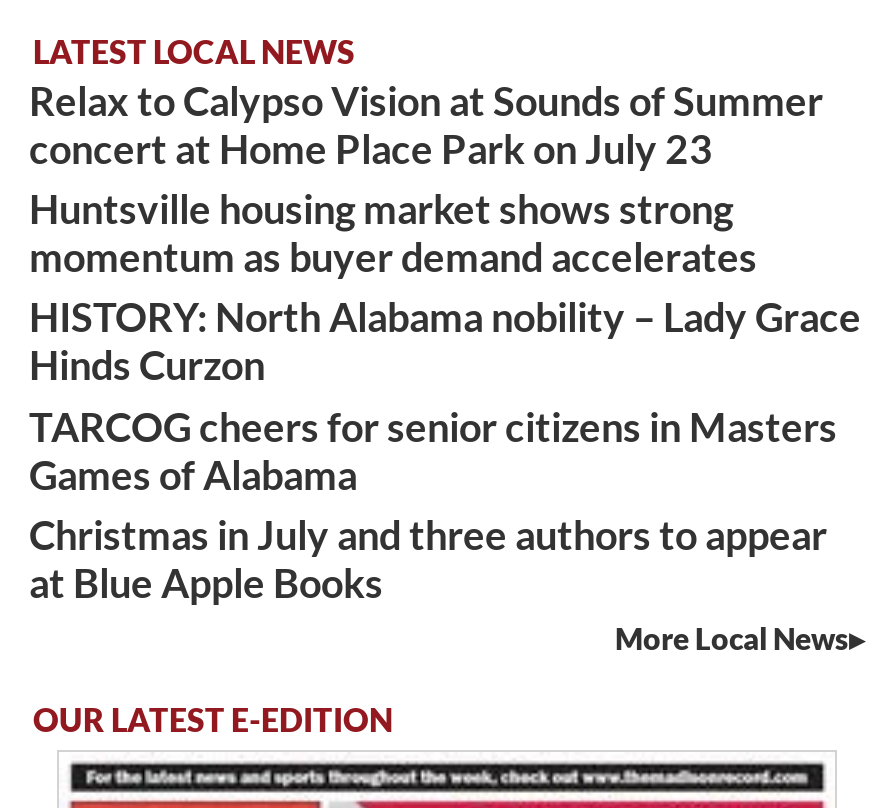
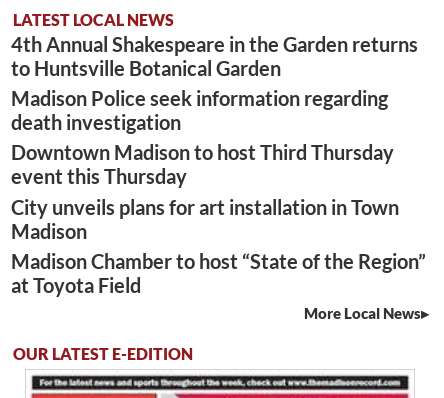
[29,76,861,606] Relax to Calypso Vision at Sounds of Summer | concert at Home Place Park on July 23 | Huntsville housing market shows strong | momentum as buyer demand accelerates | HISTORY: North Alabama nobility – Lady Grace | Hinds Curzon | TARCOG cheers for senior citizens in Masters | Games of Alabama | Christmas in July and three authors to appear | at Blue Apple Books -> [11,32,426,297] 4th Annual Shakespeare in the Garden returns | to Huntsville Botanical Garden | Madison Police seek information regarding | death investigation | Downtown Madison to host Third Thursday | event this Thursday | City unveils plans for art installation in Town | Madison | Madison Chamber to host “State of the Region” | at Toyota Field

